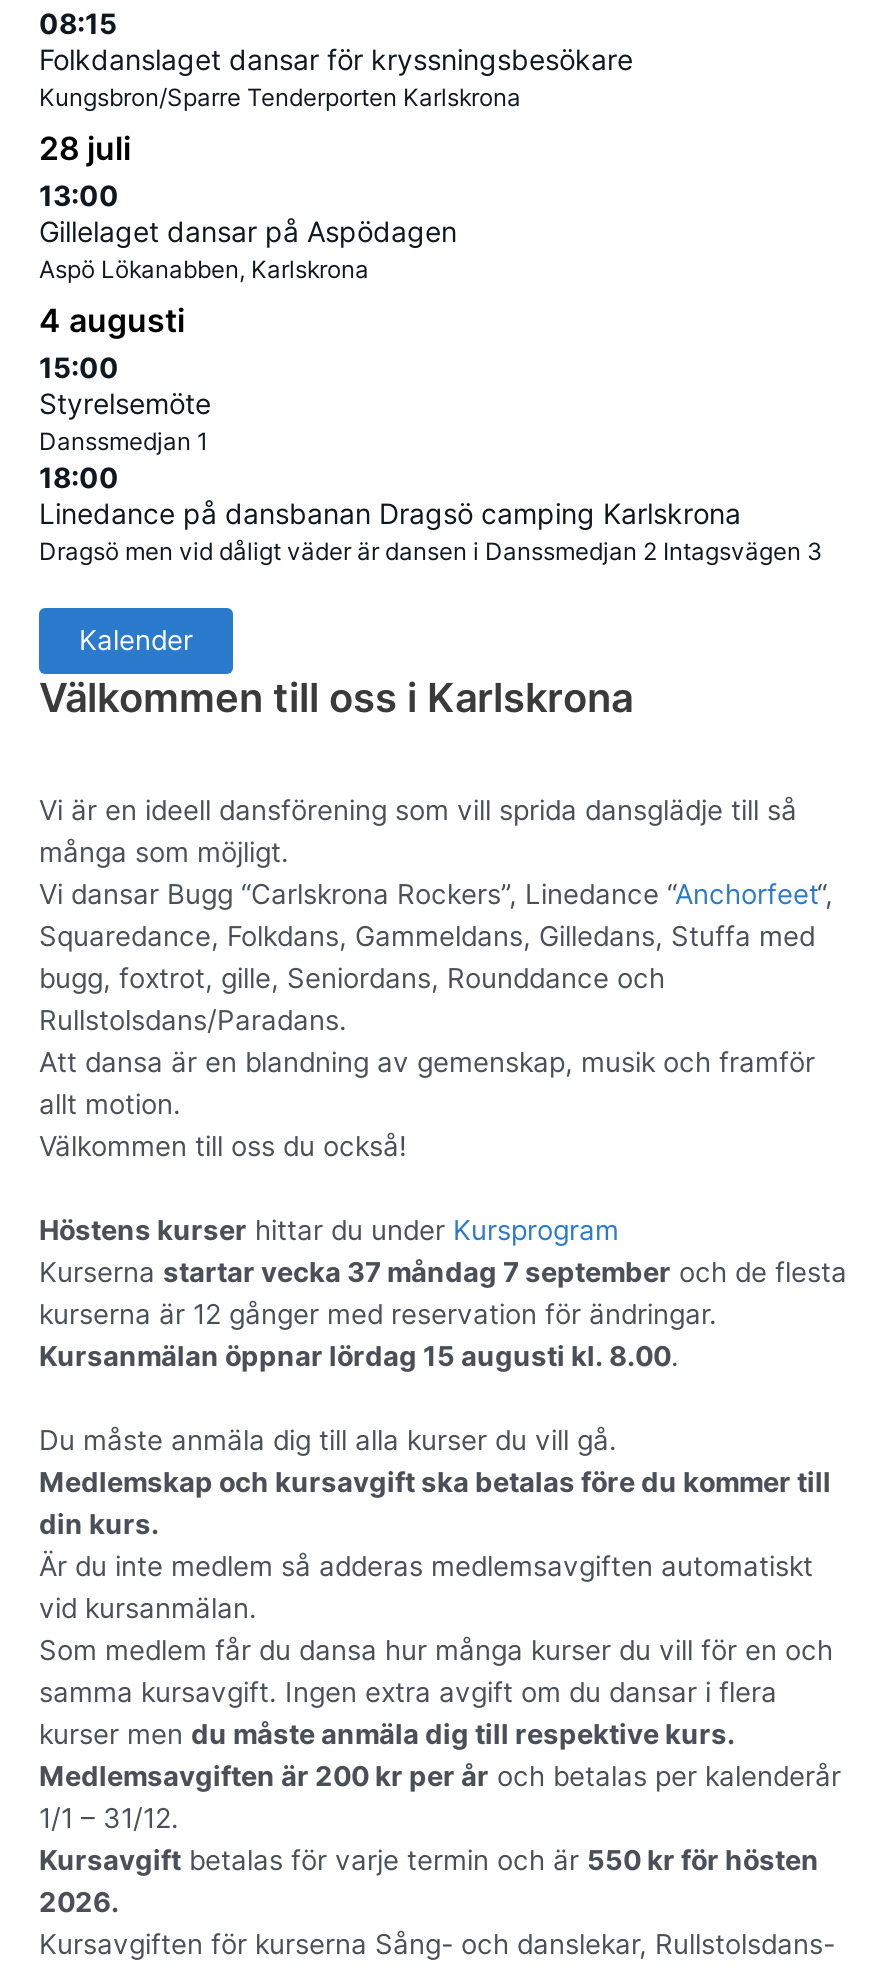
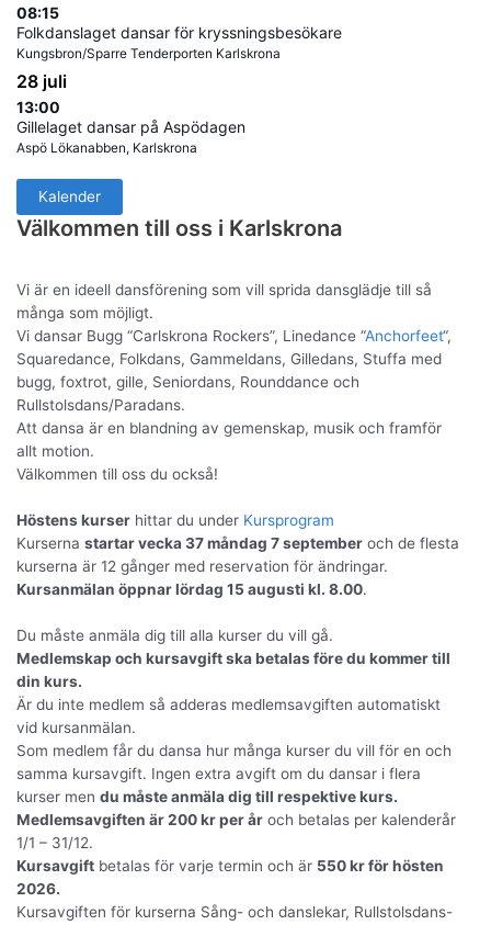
[39,300,823,566] 4 augusti | 15:00 | Styrelsemöte | Danssmedjan 1 | 18:00 | Linedance på dansbanan Dragsö camping Karlskrona | Dragsö men vid dåligt väder är dansen i Danssmedjan 2 Intagsvägen 3 -> none

